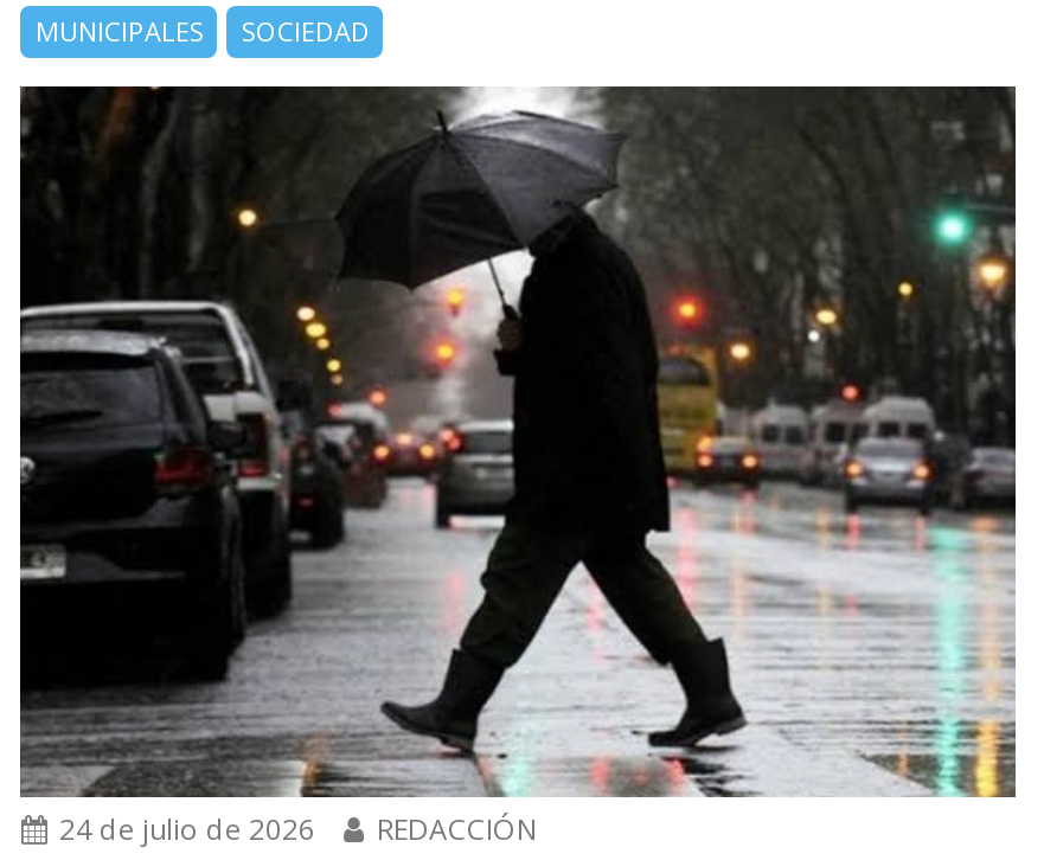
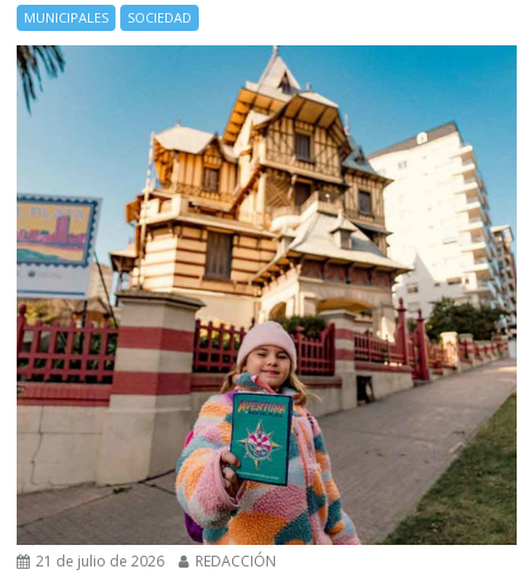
[18,84,1018,850] [image] | 24 de julio de 2026 REDACCIÓN -> [15,44,518,571] [image] | 21 de julio de 2026 REDACCIÓN

